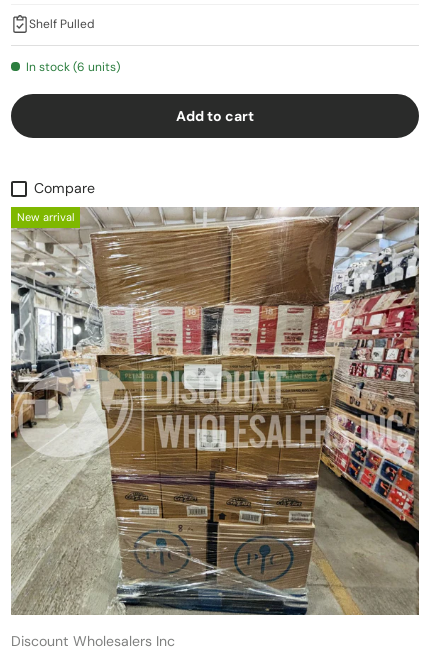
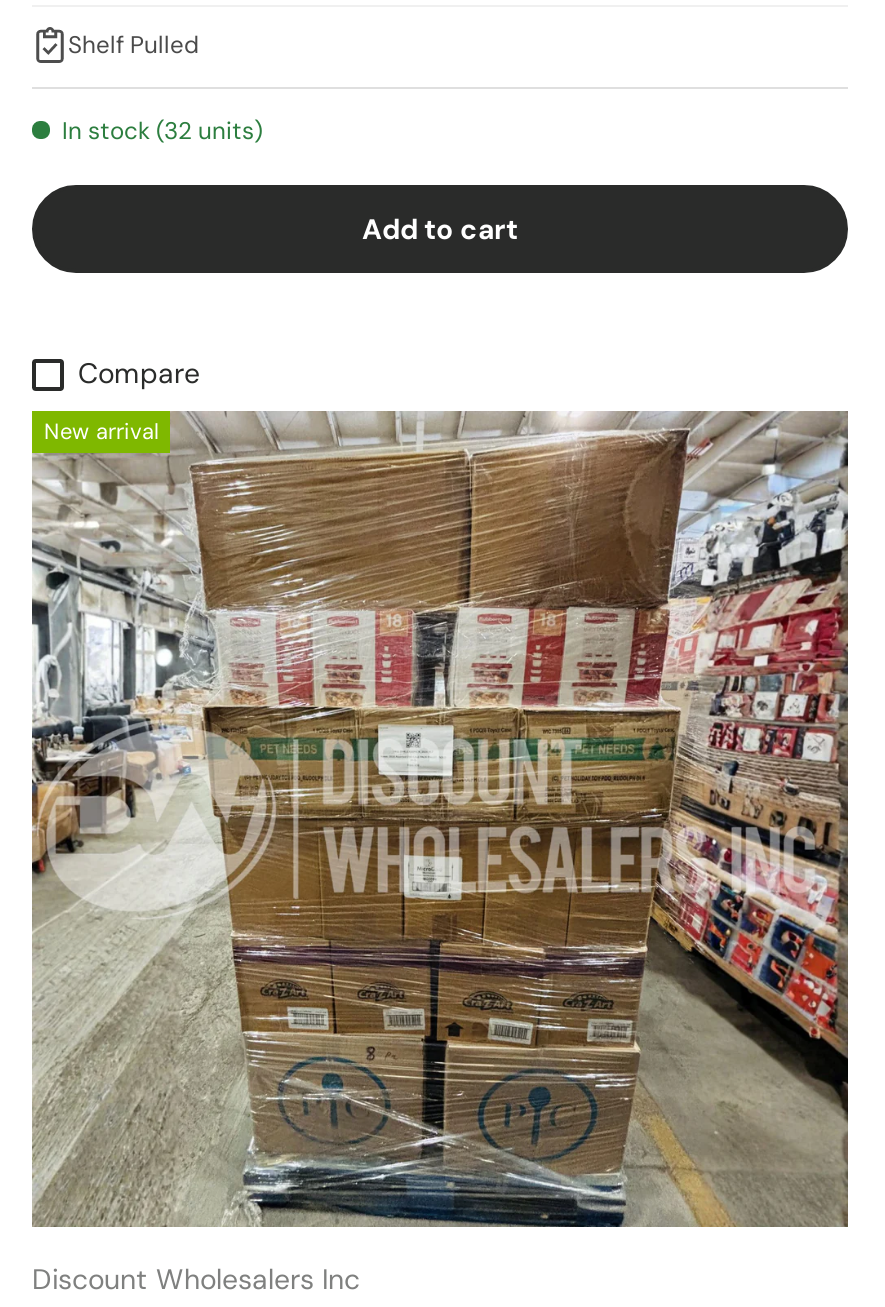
[26,59,120,75] In stock (6 units) -> [62,116,262,148] In stock (32 units)

